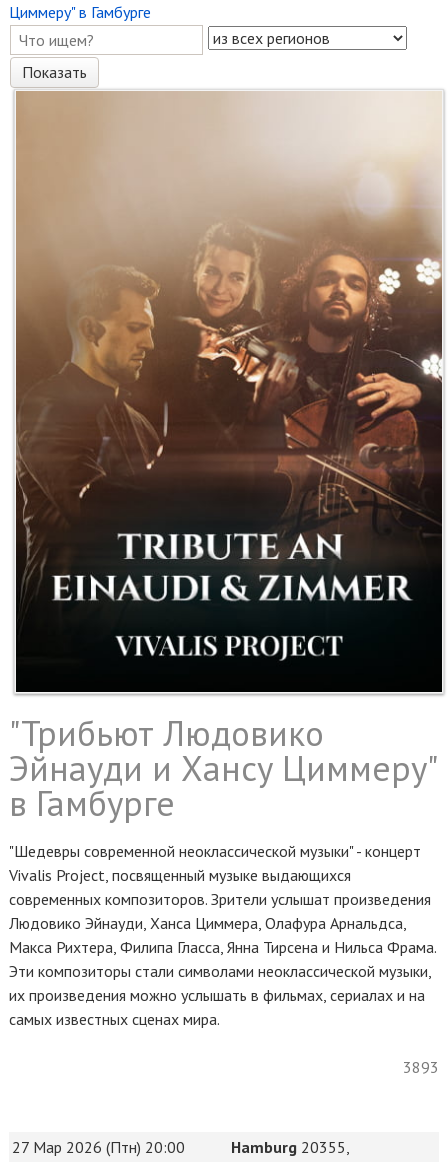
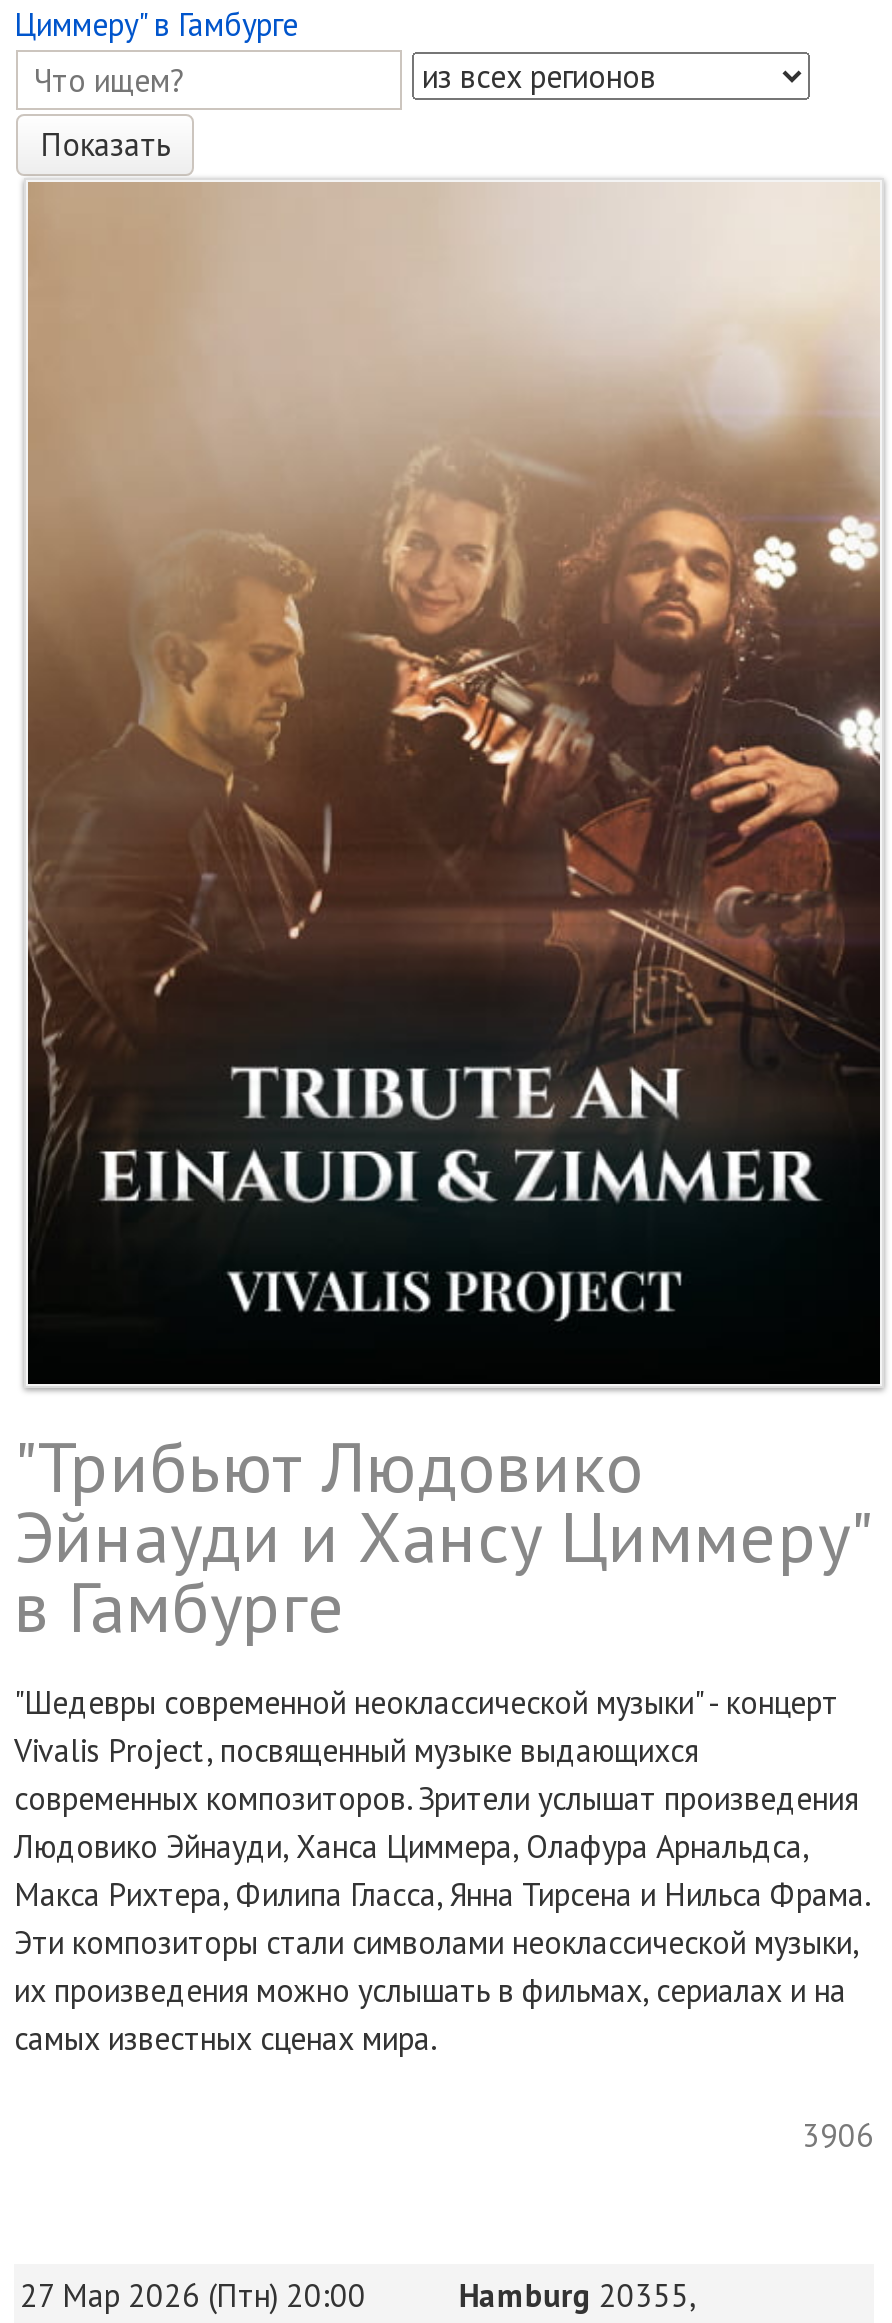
[403,1057,439,1077] 3893 -> [802,2115,874,2155] 3906

